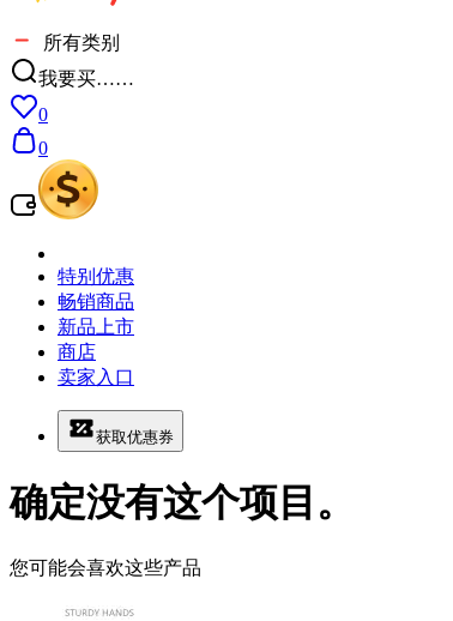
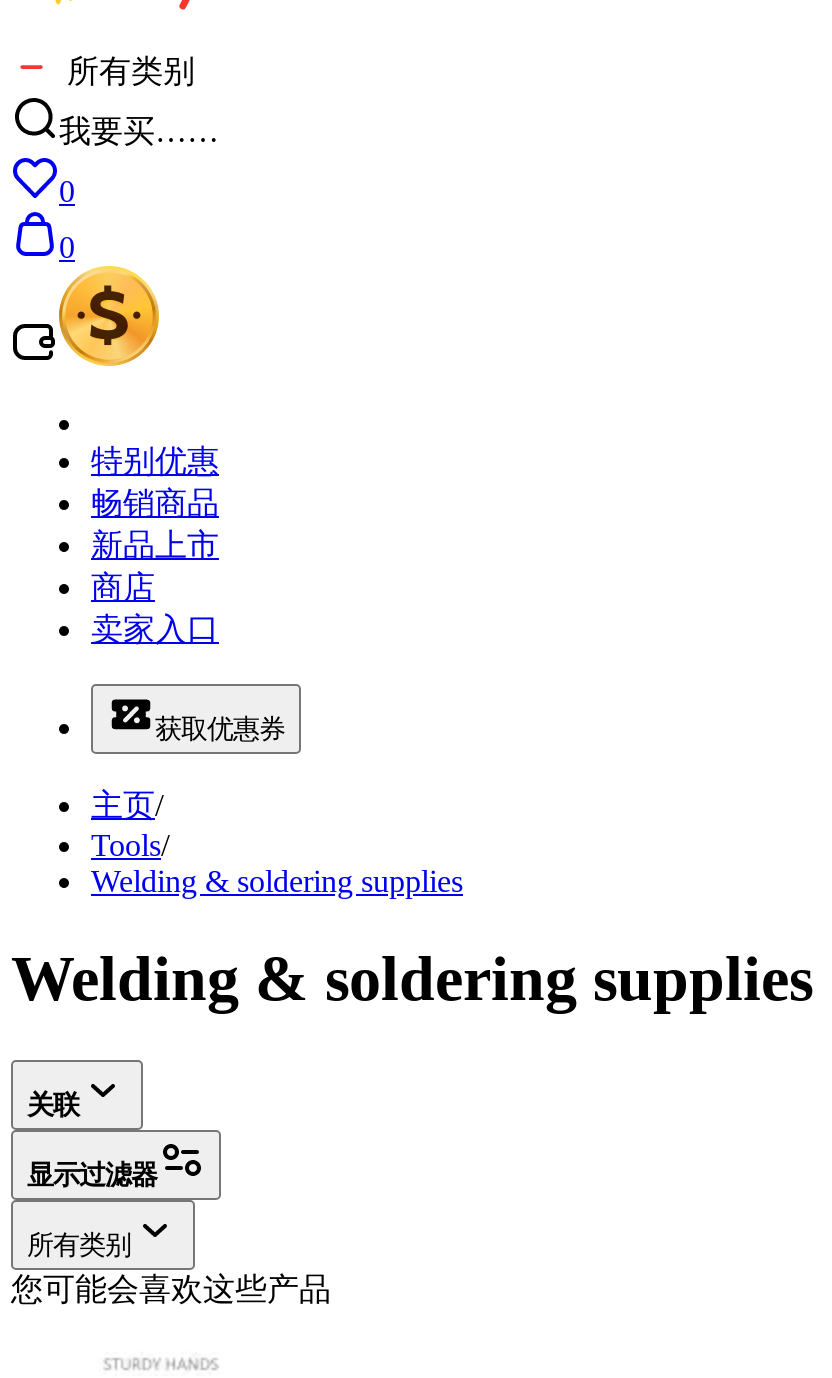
[10,481,355,524] 确定没有这个项目。 -> [11,788,813,1260] 主页/ | Tools/ | Welding & soldering supplies | Welding & soldering supplies | 关联 | 显示过滤器 | 所有类别

